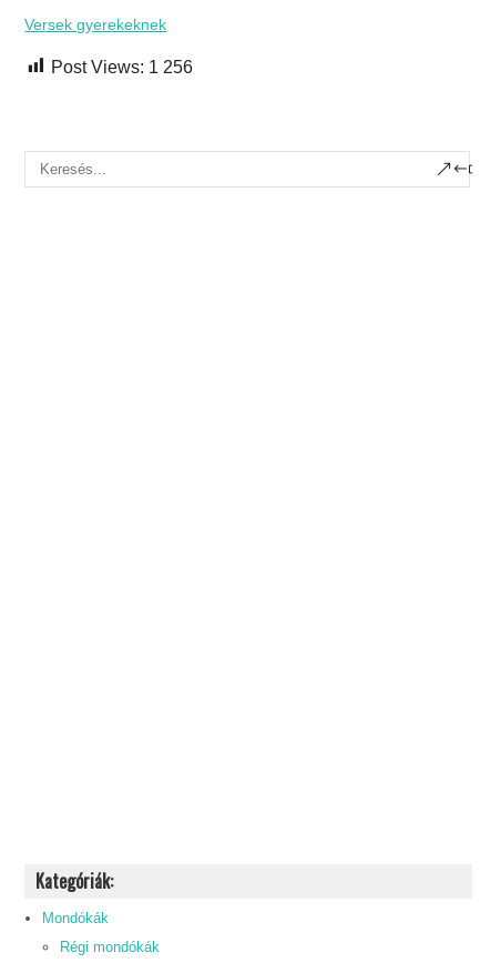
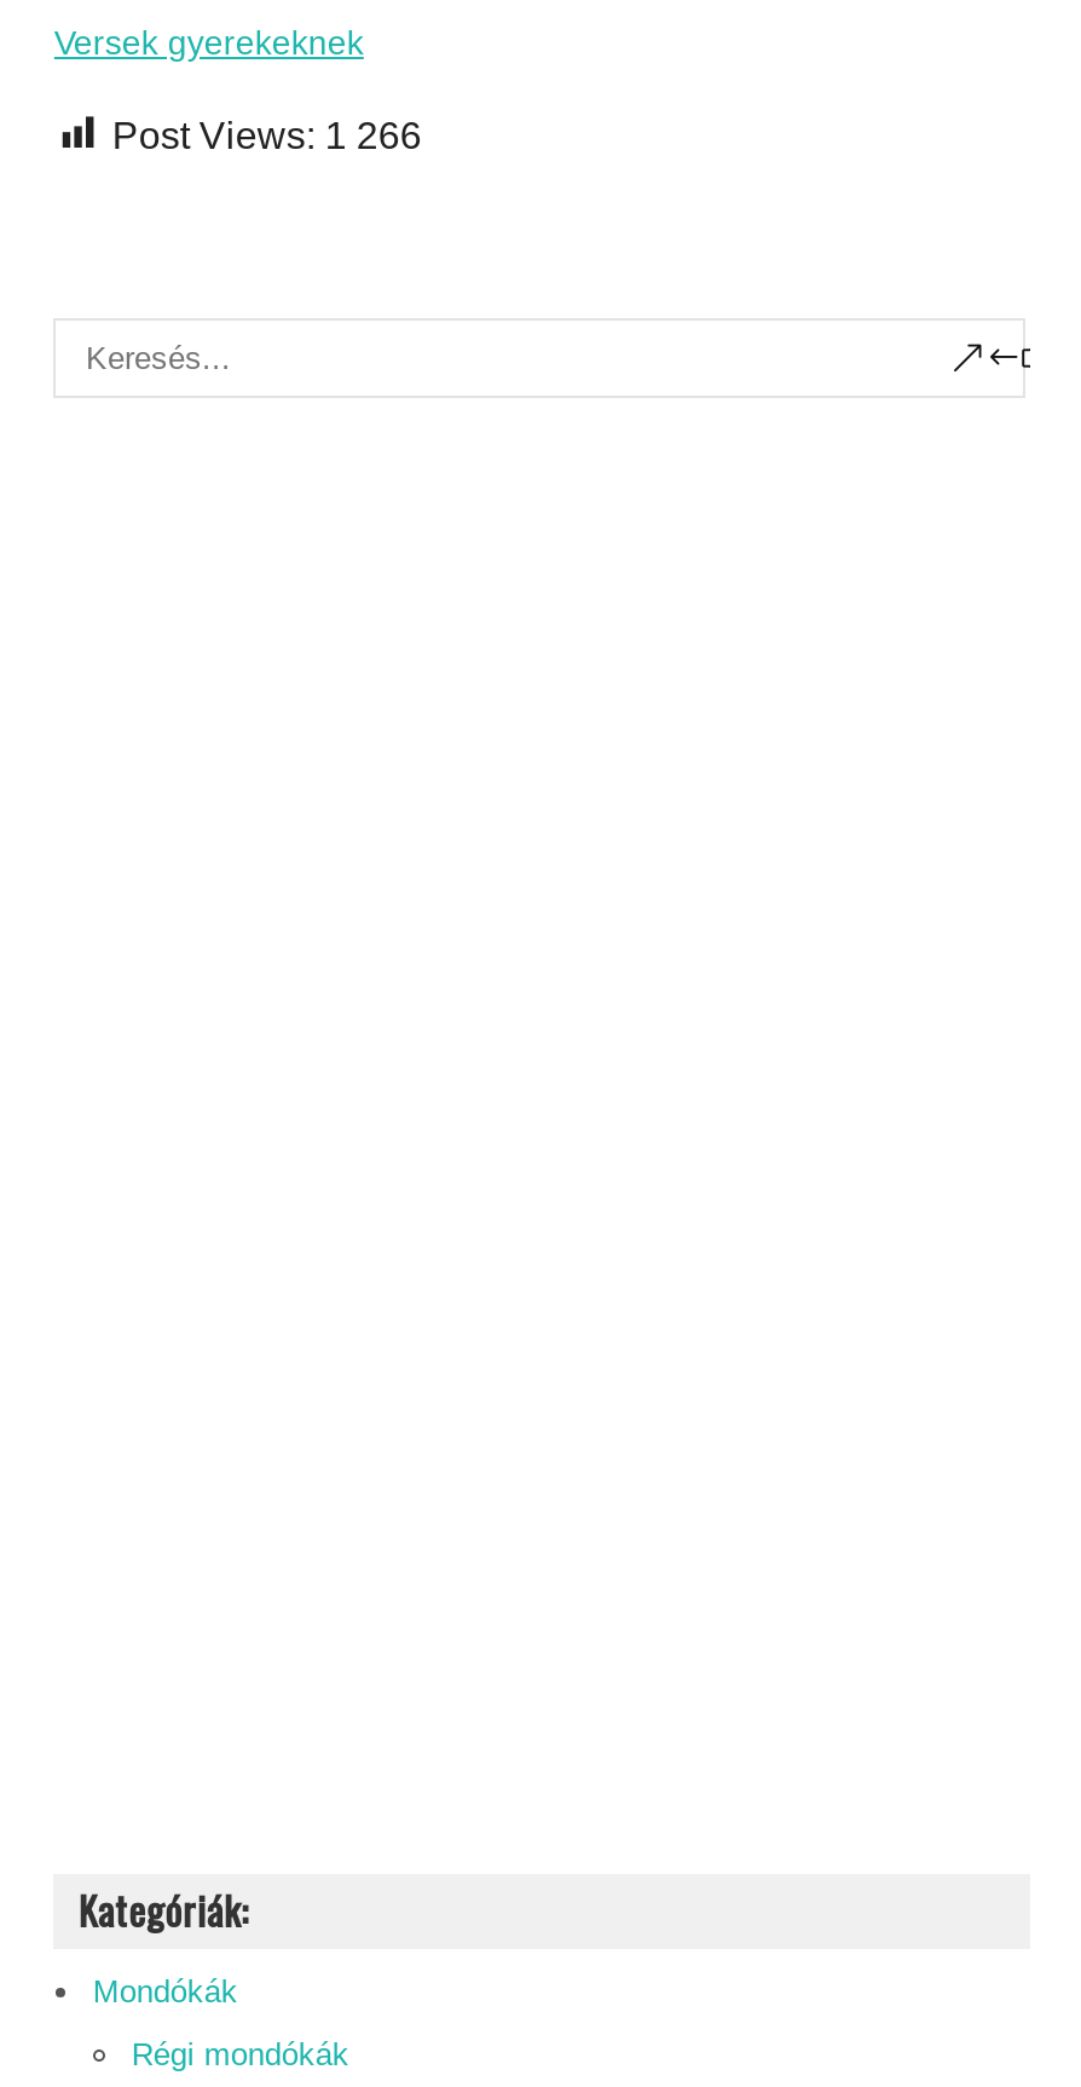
[51,57,193,76] Post Views: 1 256 -> [112,114,422,155] Post Views: 1 266

